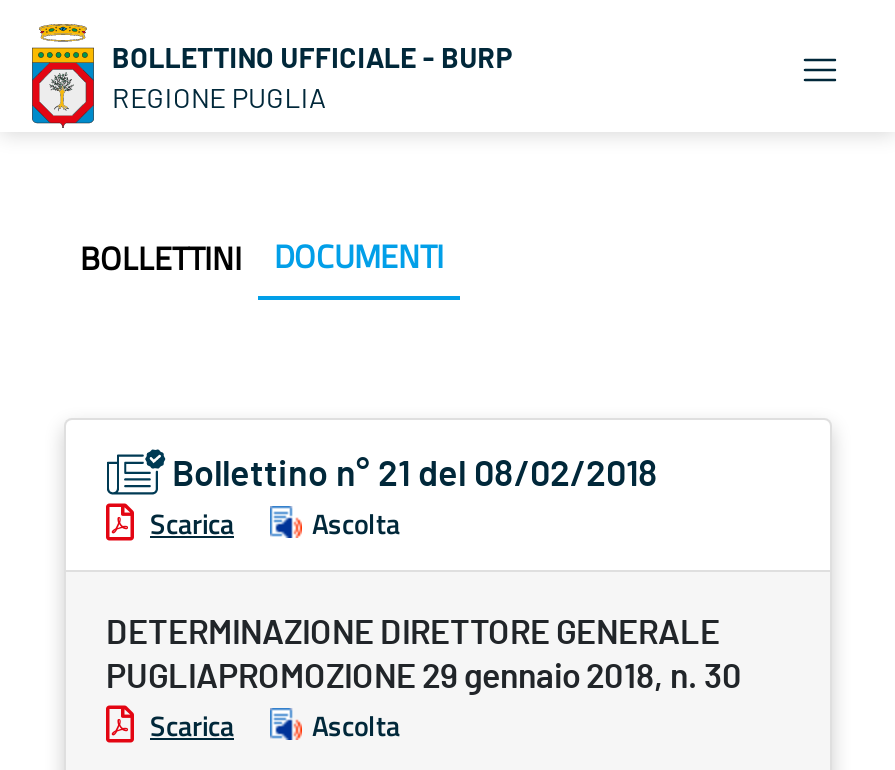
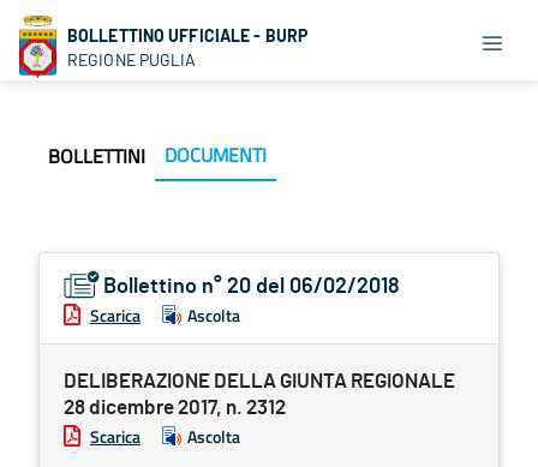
[172,458,658,494] Bollettino n° 21 del 08/02/2018 -> [103,276,400,298] Bollettino n° 20 del 06/02/2018
[106,616,742,694] DETERMINAZIONE DIRETTORE GENERALE | PUGLIAPROMOZIONE 29 gennaio 2018, n. 30 -> [64,371,455,418] DELIBERAZIONE DELLA GIUNTA REGIONALE | 28 dicembre 2017, n. 2312

